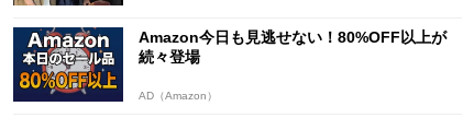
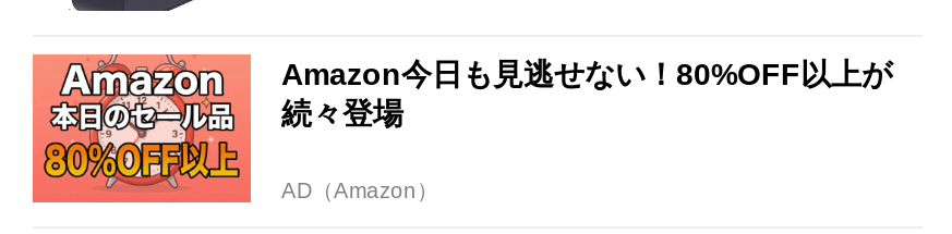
[12,26,124,103] [image] -> [31,52,253,205] [image]

